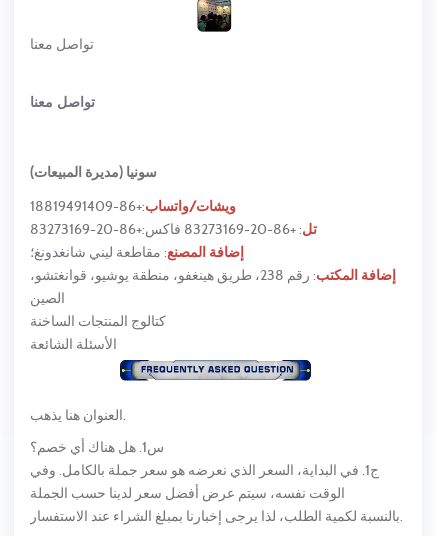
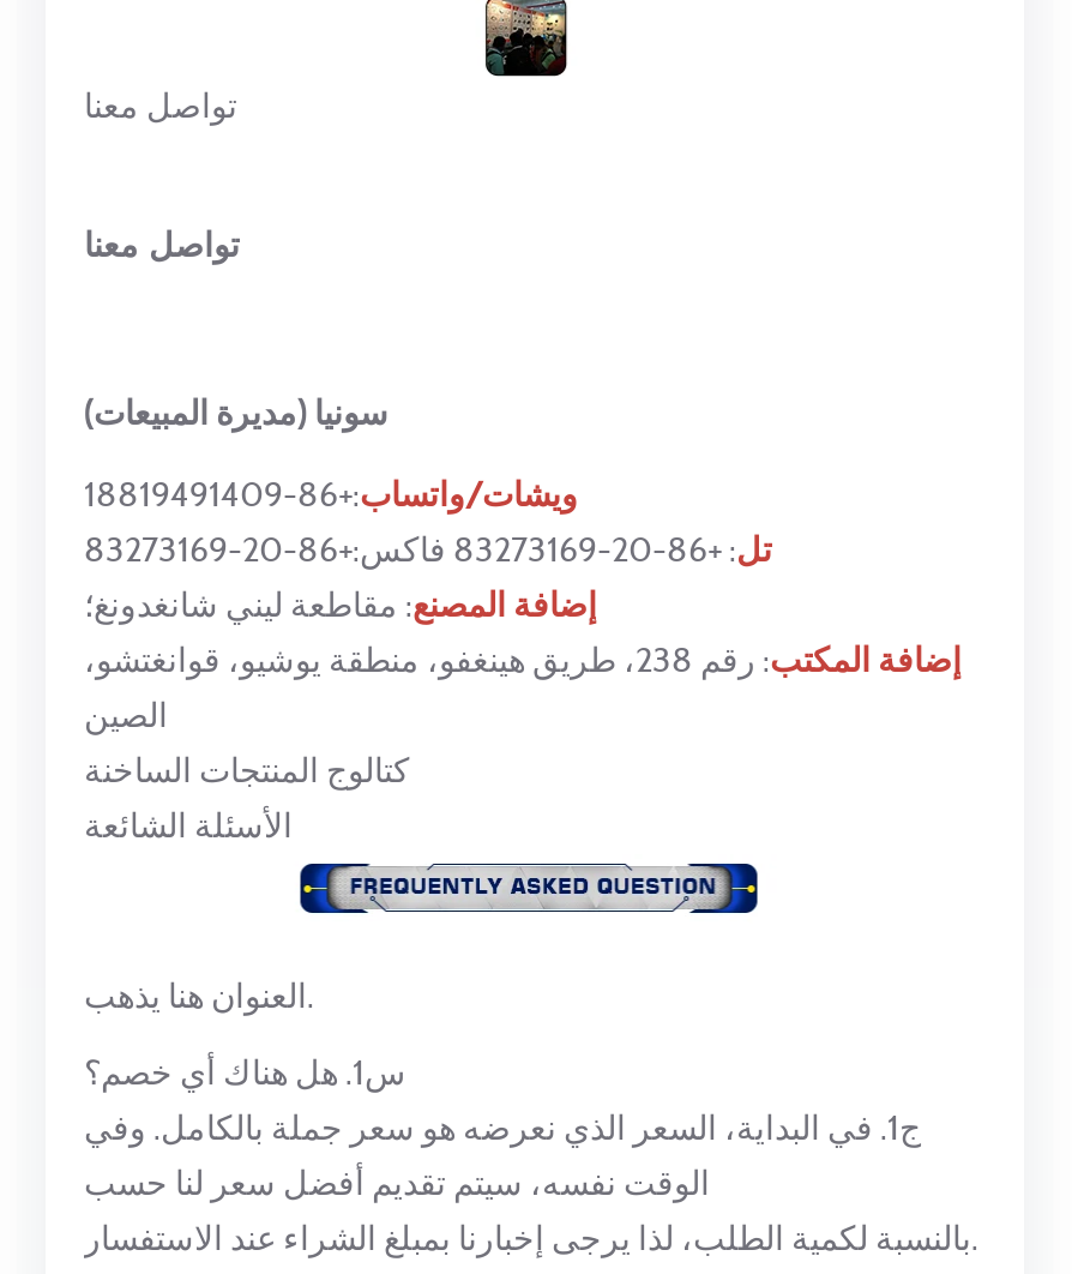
[30,484,345,502] الوقت نفسه، سيتم عرض أفضل سعر لدينا حسب الجملة -> [84,1161,710,1205] الوقت نفسه، سيتم تقديم أفضل سعر لنا حسب

